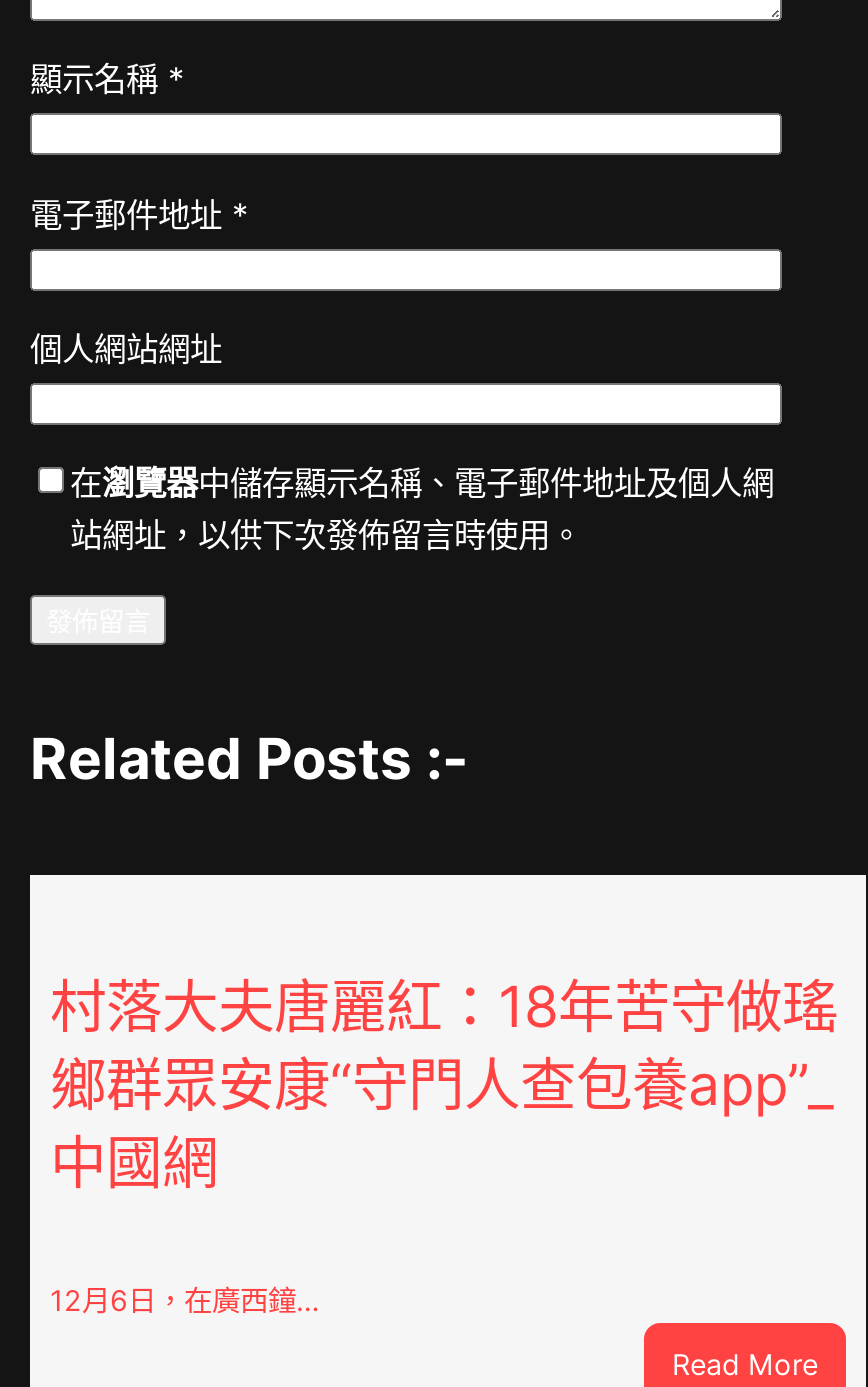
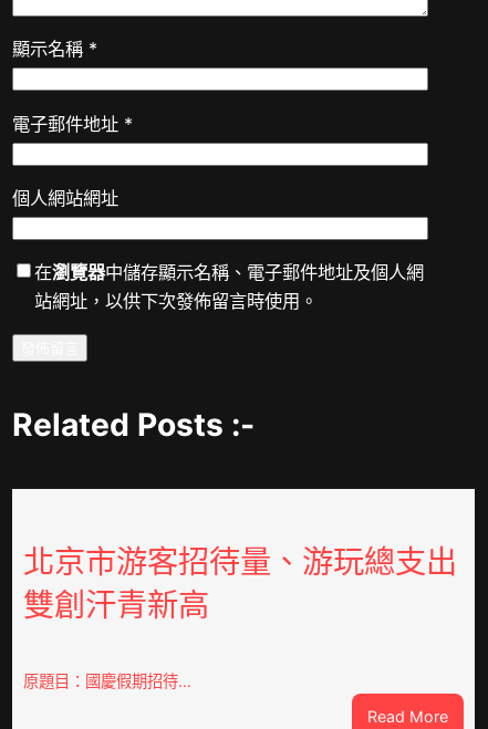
[50,974,838,1198] 村落大夫唐麗紅：18年苦守做瑤 | 鄉群眾安康“守門人查包養app”_ | 中國網 -> [23,543,457,624] 北京市游客招待量、游玩總支出 | 雙創汗青新高
[50,1283,320,1317] 12月6日，在廣西鐘… -> [23,671,191,690] 原題目：國慶假期招待…

